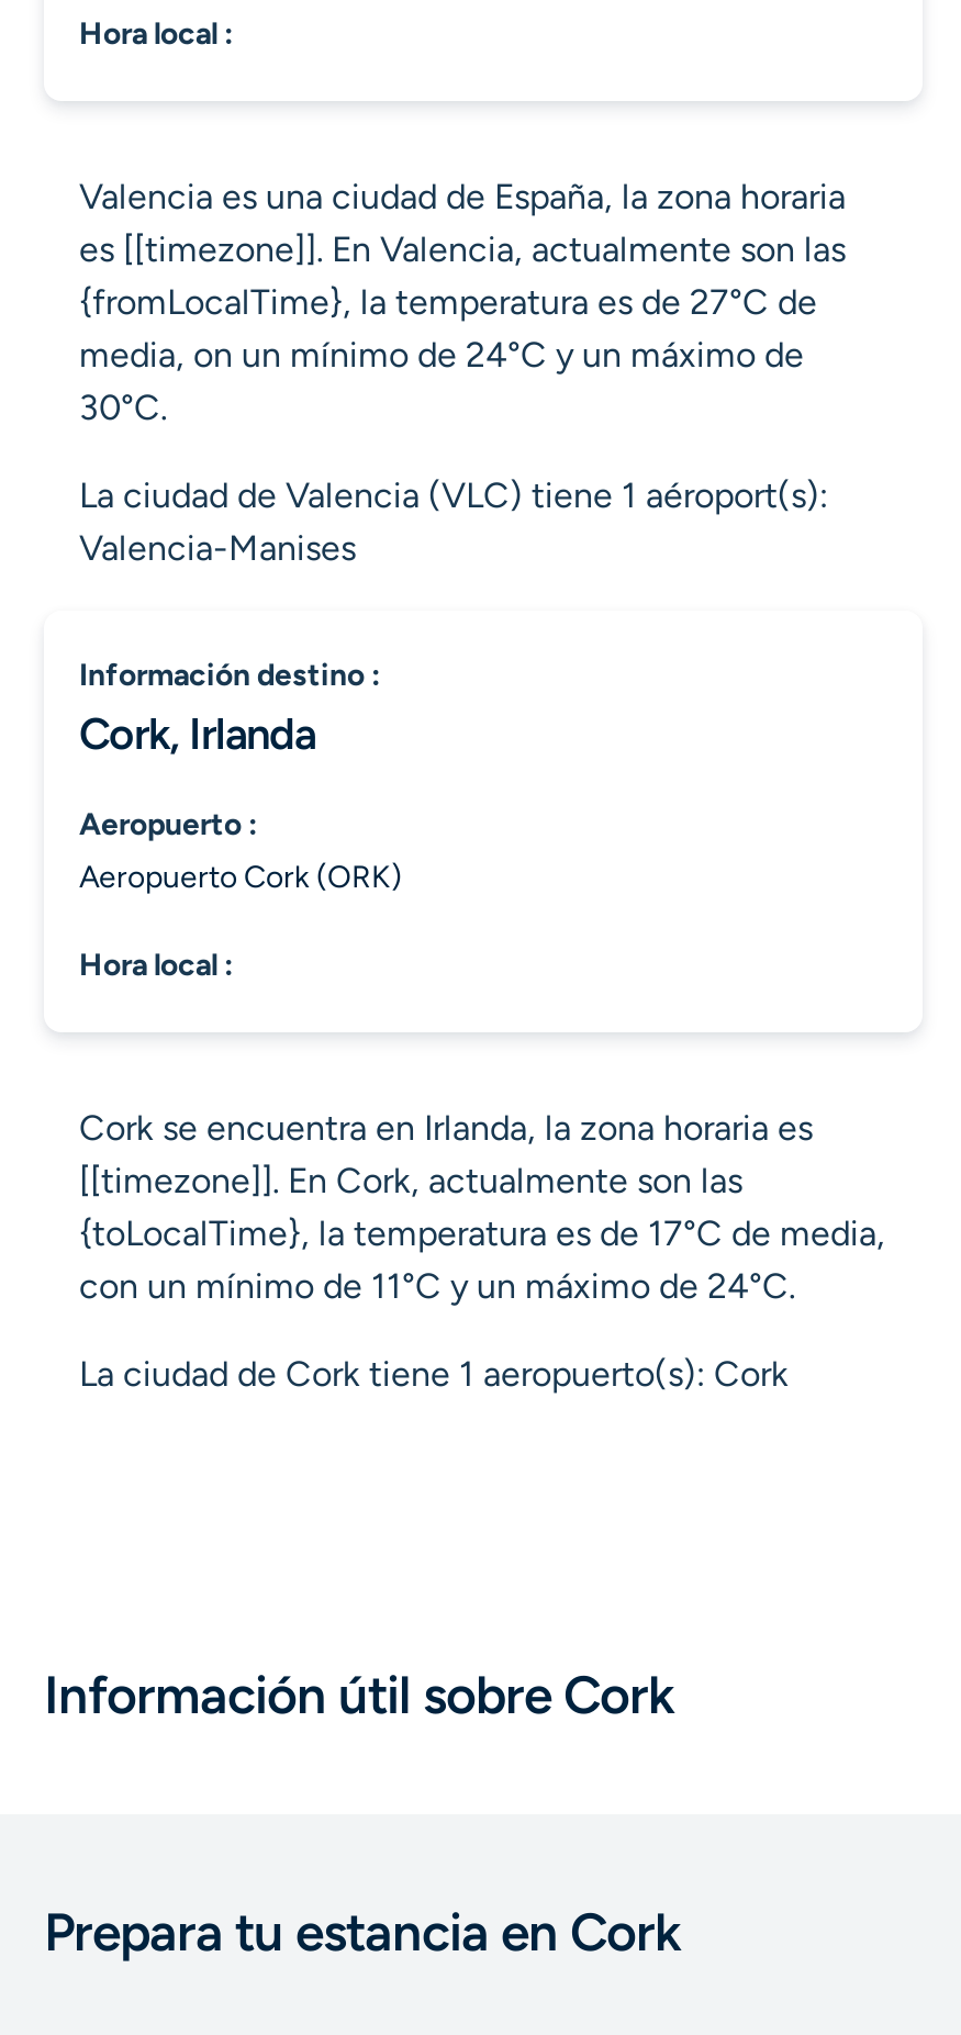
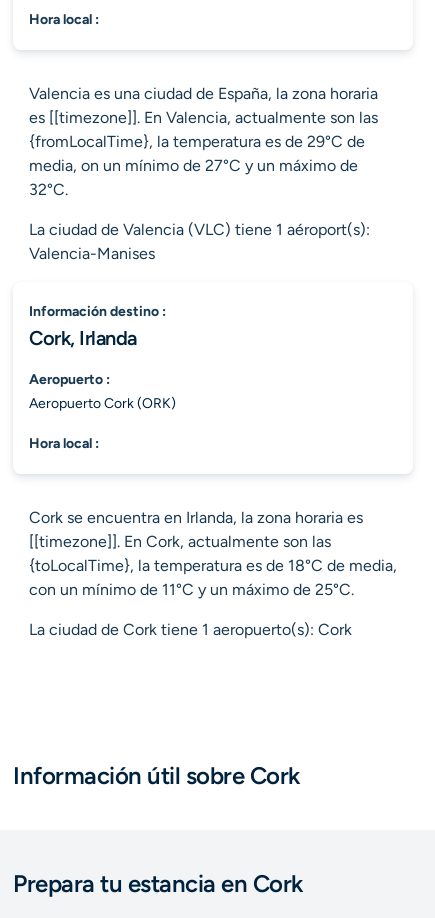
[79,281,817,428] {fromLocalTime}, la temperatura es de 27°C de | media, on un mínimo de 24°C y un máximo de | 30°C. -> [29,132,365,199] {fromLocalTime}, la temperatura es de 29°C de | media, on un mínimo de 27°C y un máximo de | 32°C.
[79,1212,885,1254] {toLocalTime}, la temperatura es de 17°C de media, -> [29,556,397,575] {toLocalTime}, la temperatura es de 18°C de media,
[79,1265,795,1307] con un mínimo de 11°C y un máximo de 24°C. -> [29,580,354,599] con un mínimo de 11°C y un máximo de 25°C.

